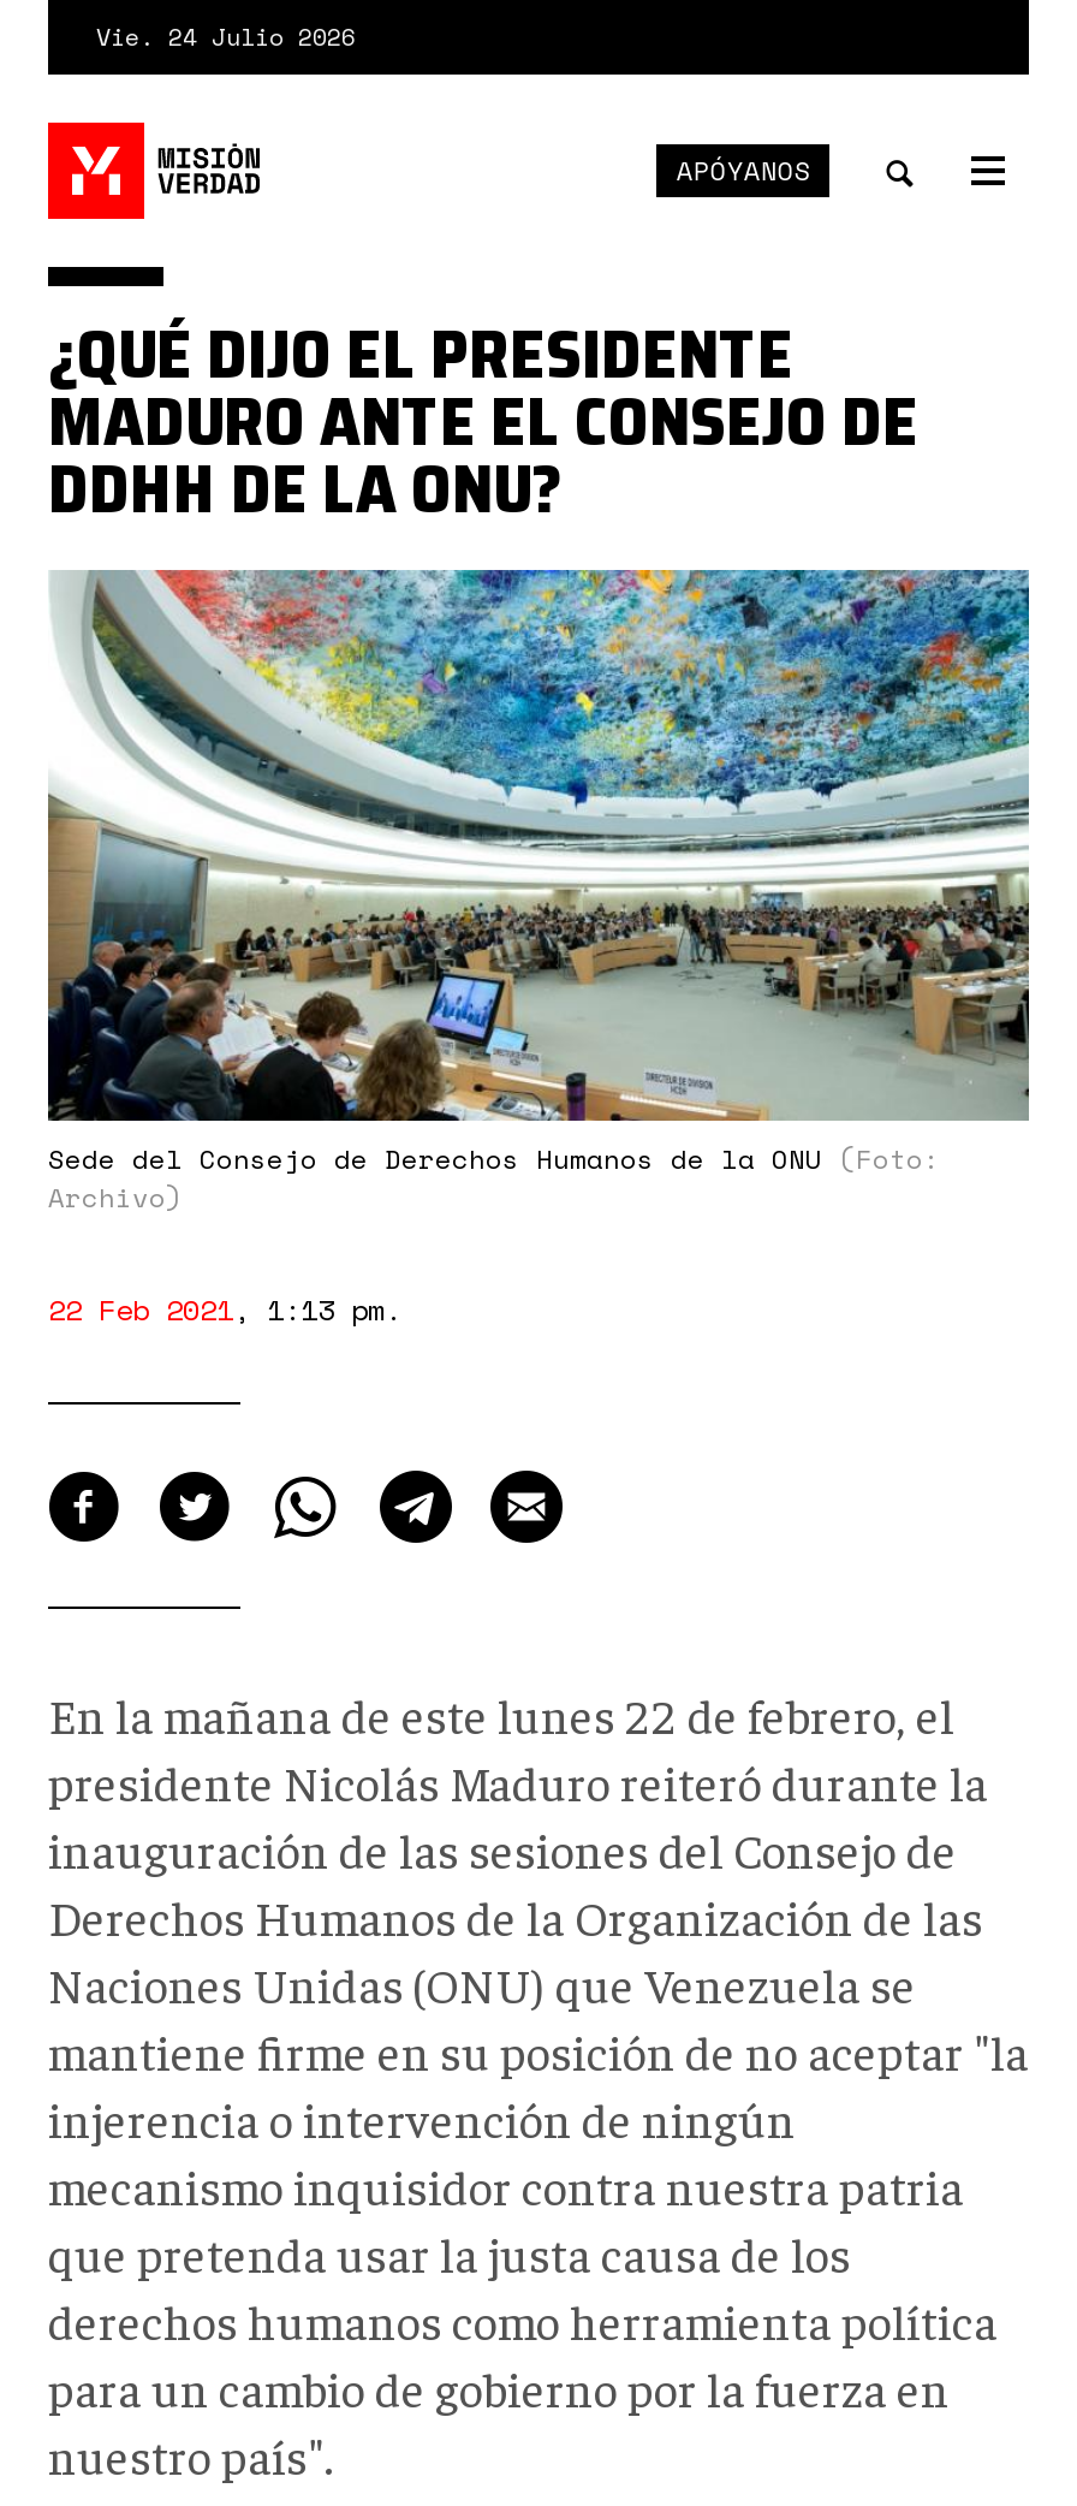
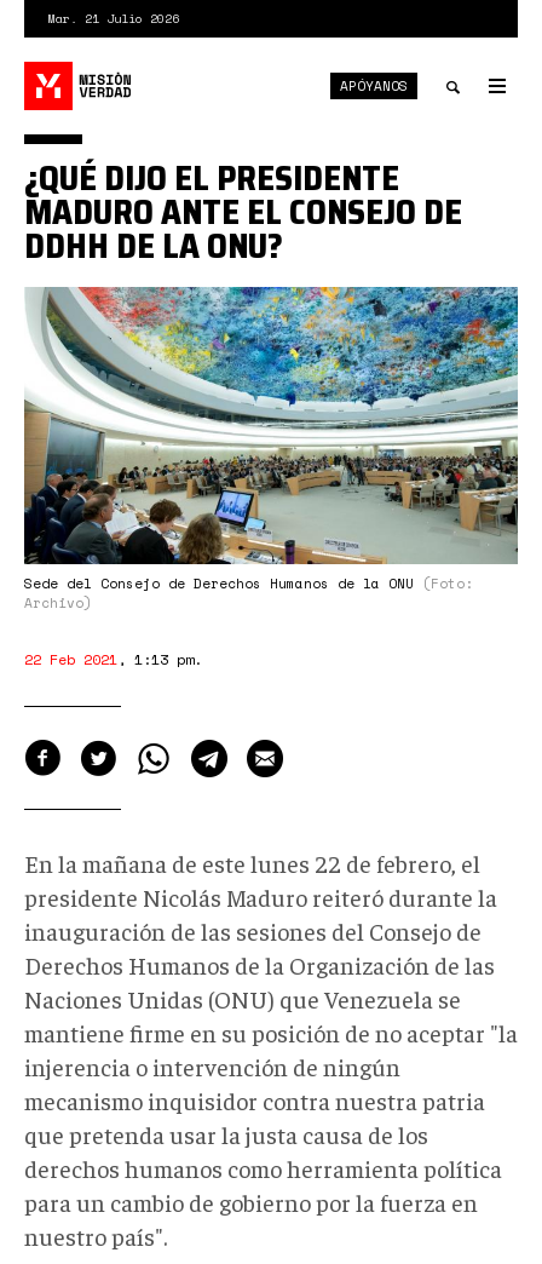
[96,19,356,55] Vie. 24 Julio 2026 -> [48,10,179,28] Mar. 21 Julio 2026

